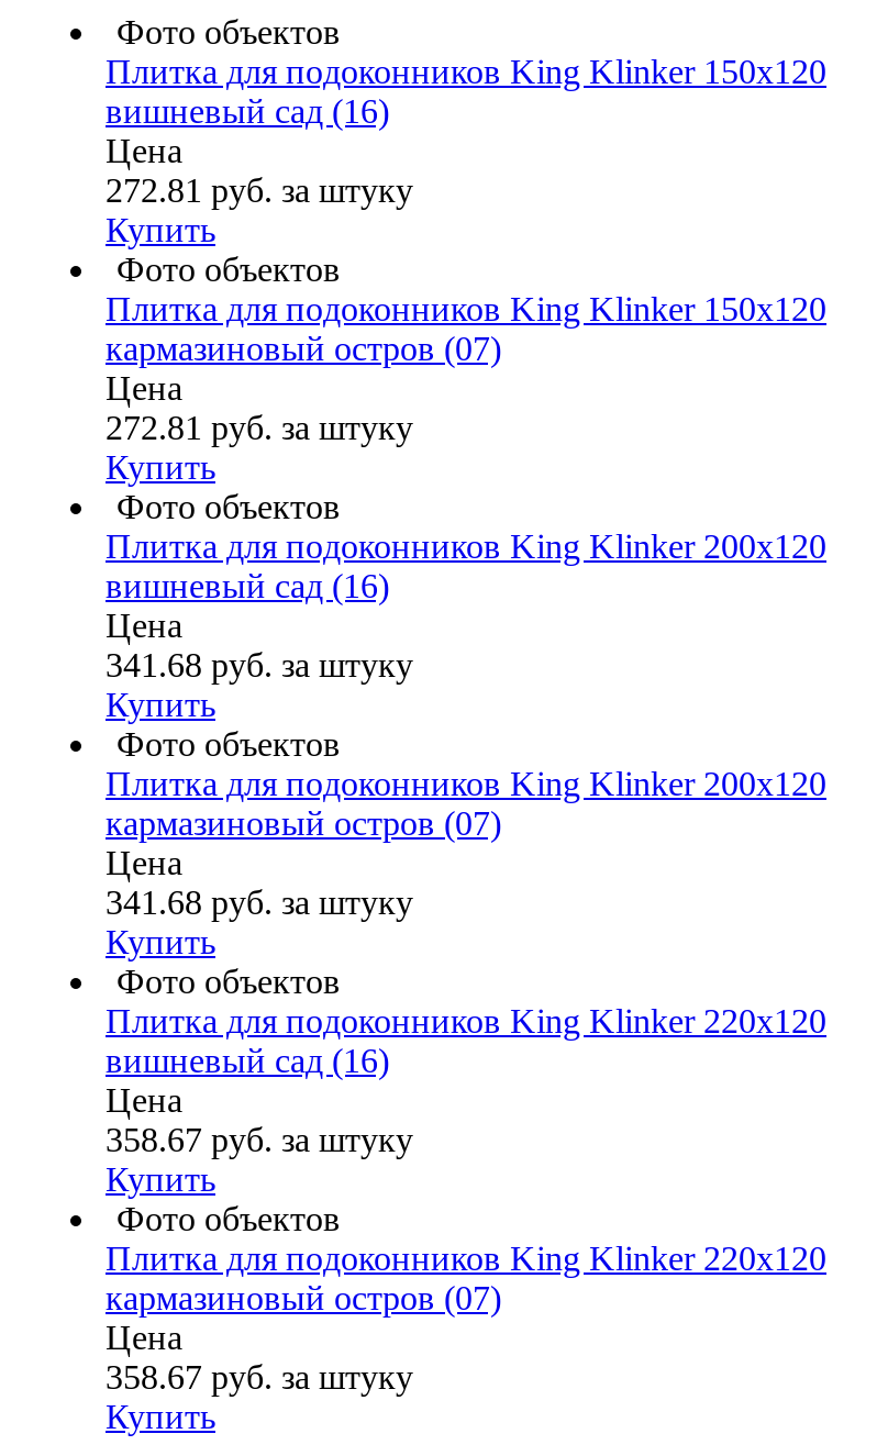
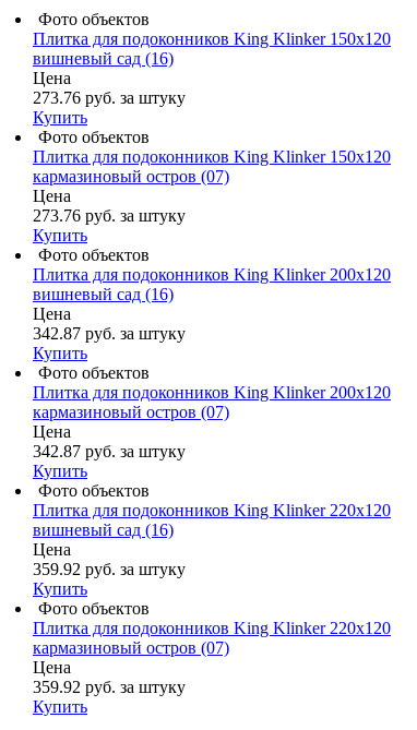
[106,171,413,209] 272.81 руб. за штуку -> [33,88,186,107] 273.76 руб. за штуку
[106,409,413,446] 272.81 руб. за штуку -> [33,206,186,225] 273.76 руб. за штуку
[106,646,413,683] 341.68 руб. за штуку -> [33,324,186,343] 342.87 руб. за штуку
[106,883,413,921] 341.68 руб. за штуку -> [33,442,186,460] 342.87 руб. за штуку
[106,1121,413,1158] 358.67 руб. за штуку -> [33,560,186,578] 359.92 руб. за штуку
[106,1358,413,1395] 358.67 руб. за штуку -> [33,678,186,696] 359.92 руб. за штуку

